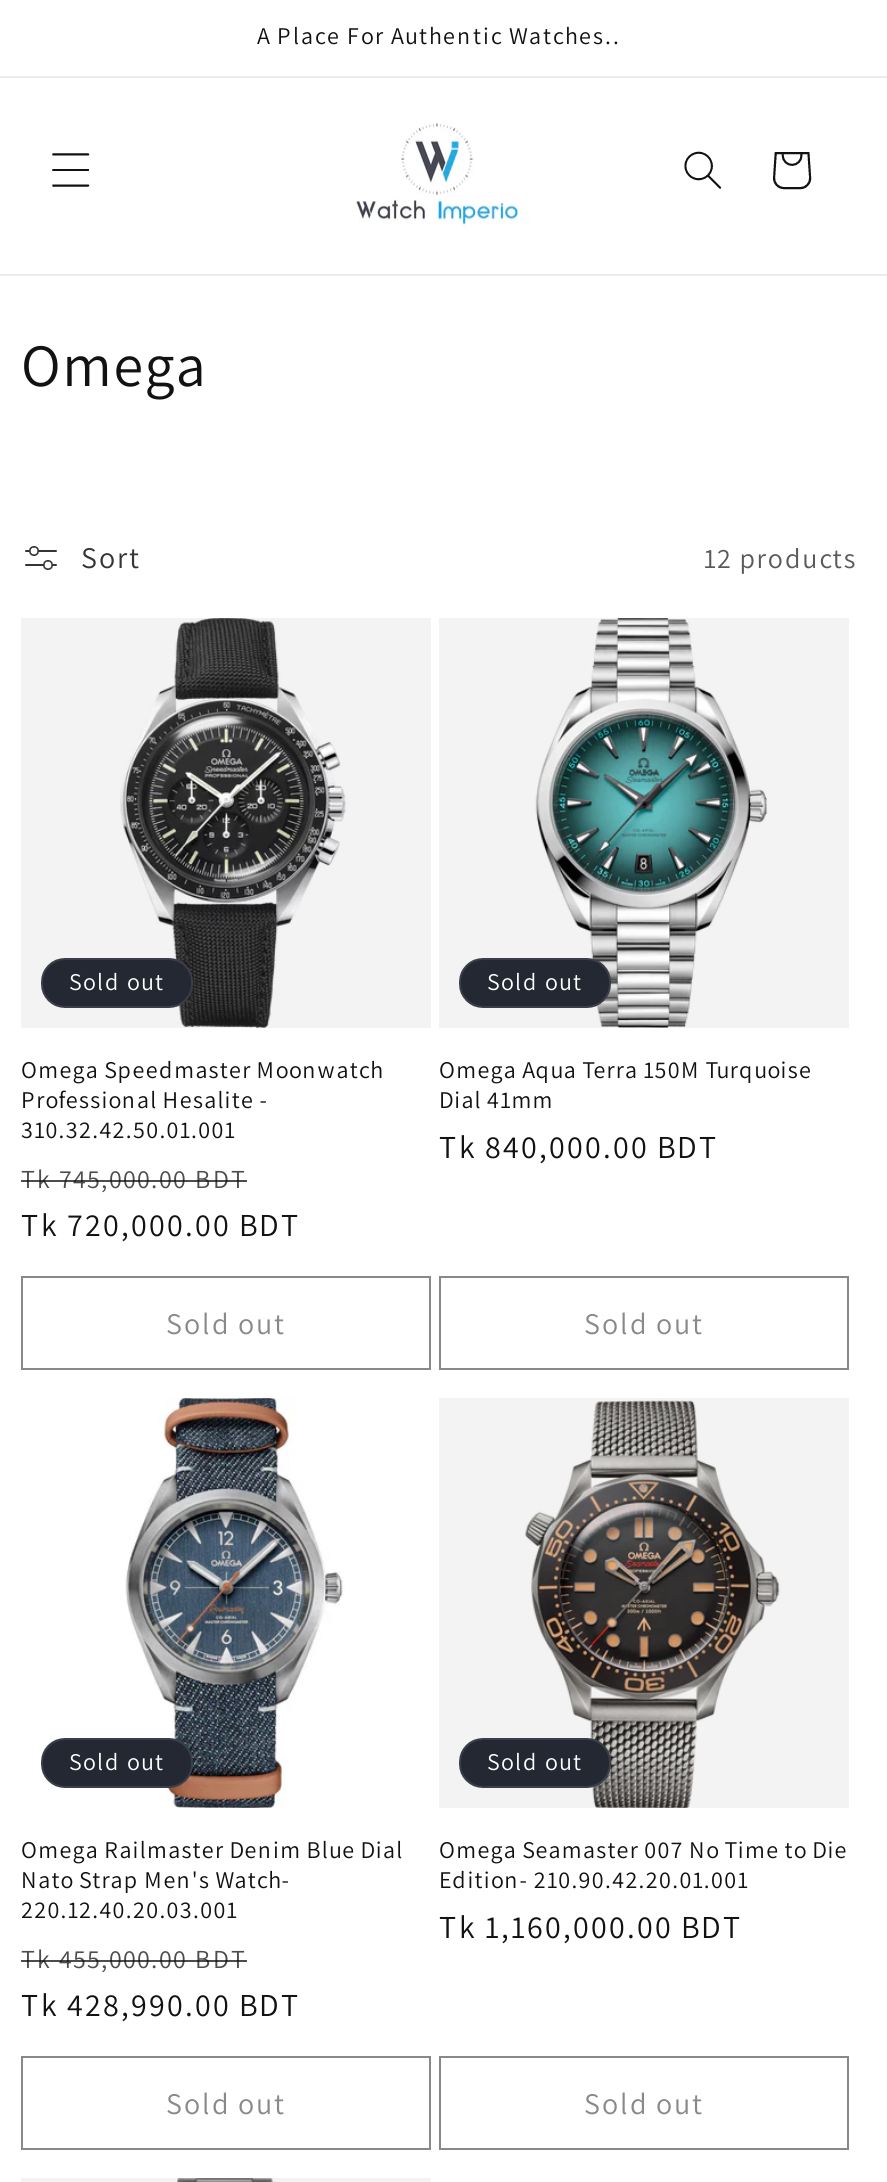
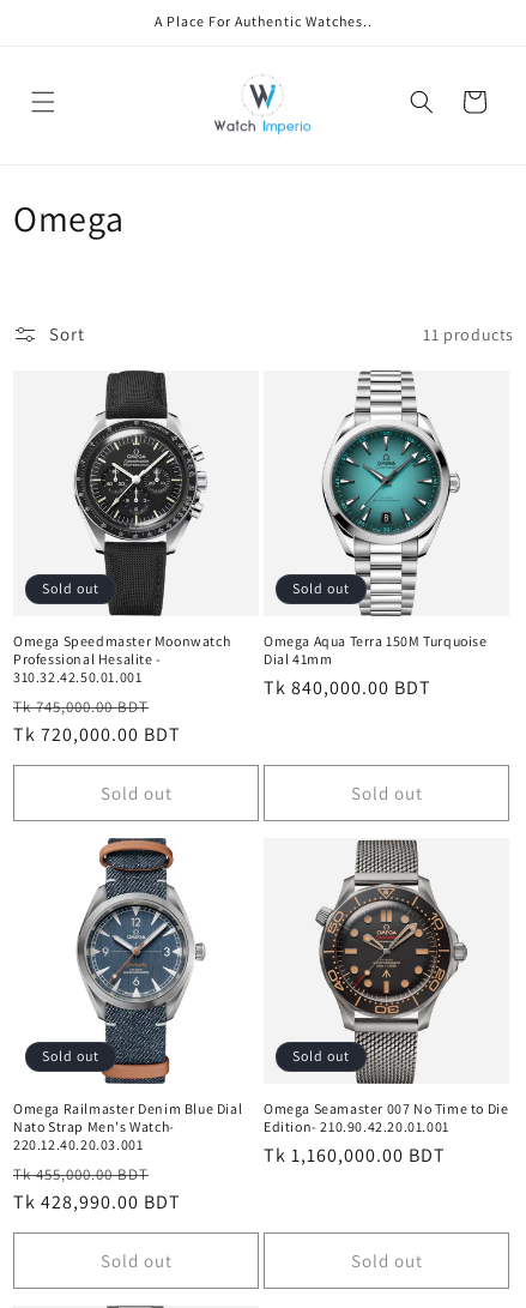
[704,540,857,576] 12 products -> [423,324,514,345] 11 products

